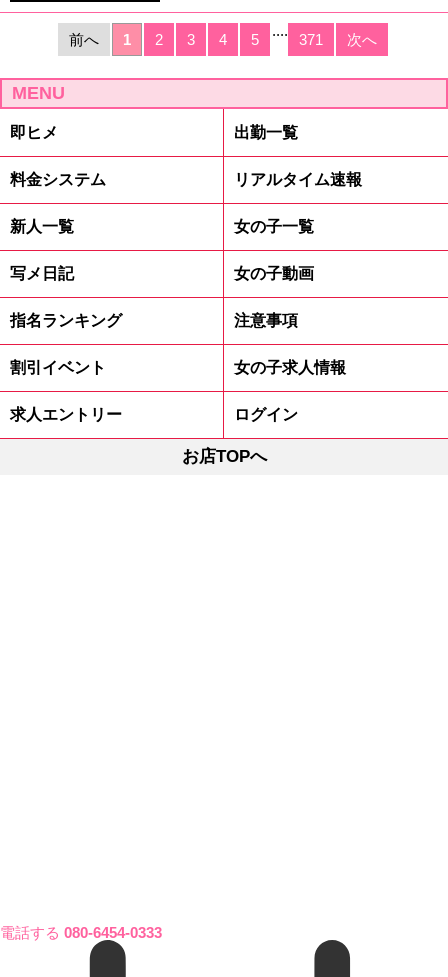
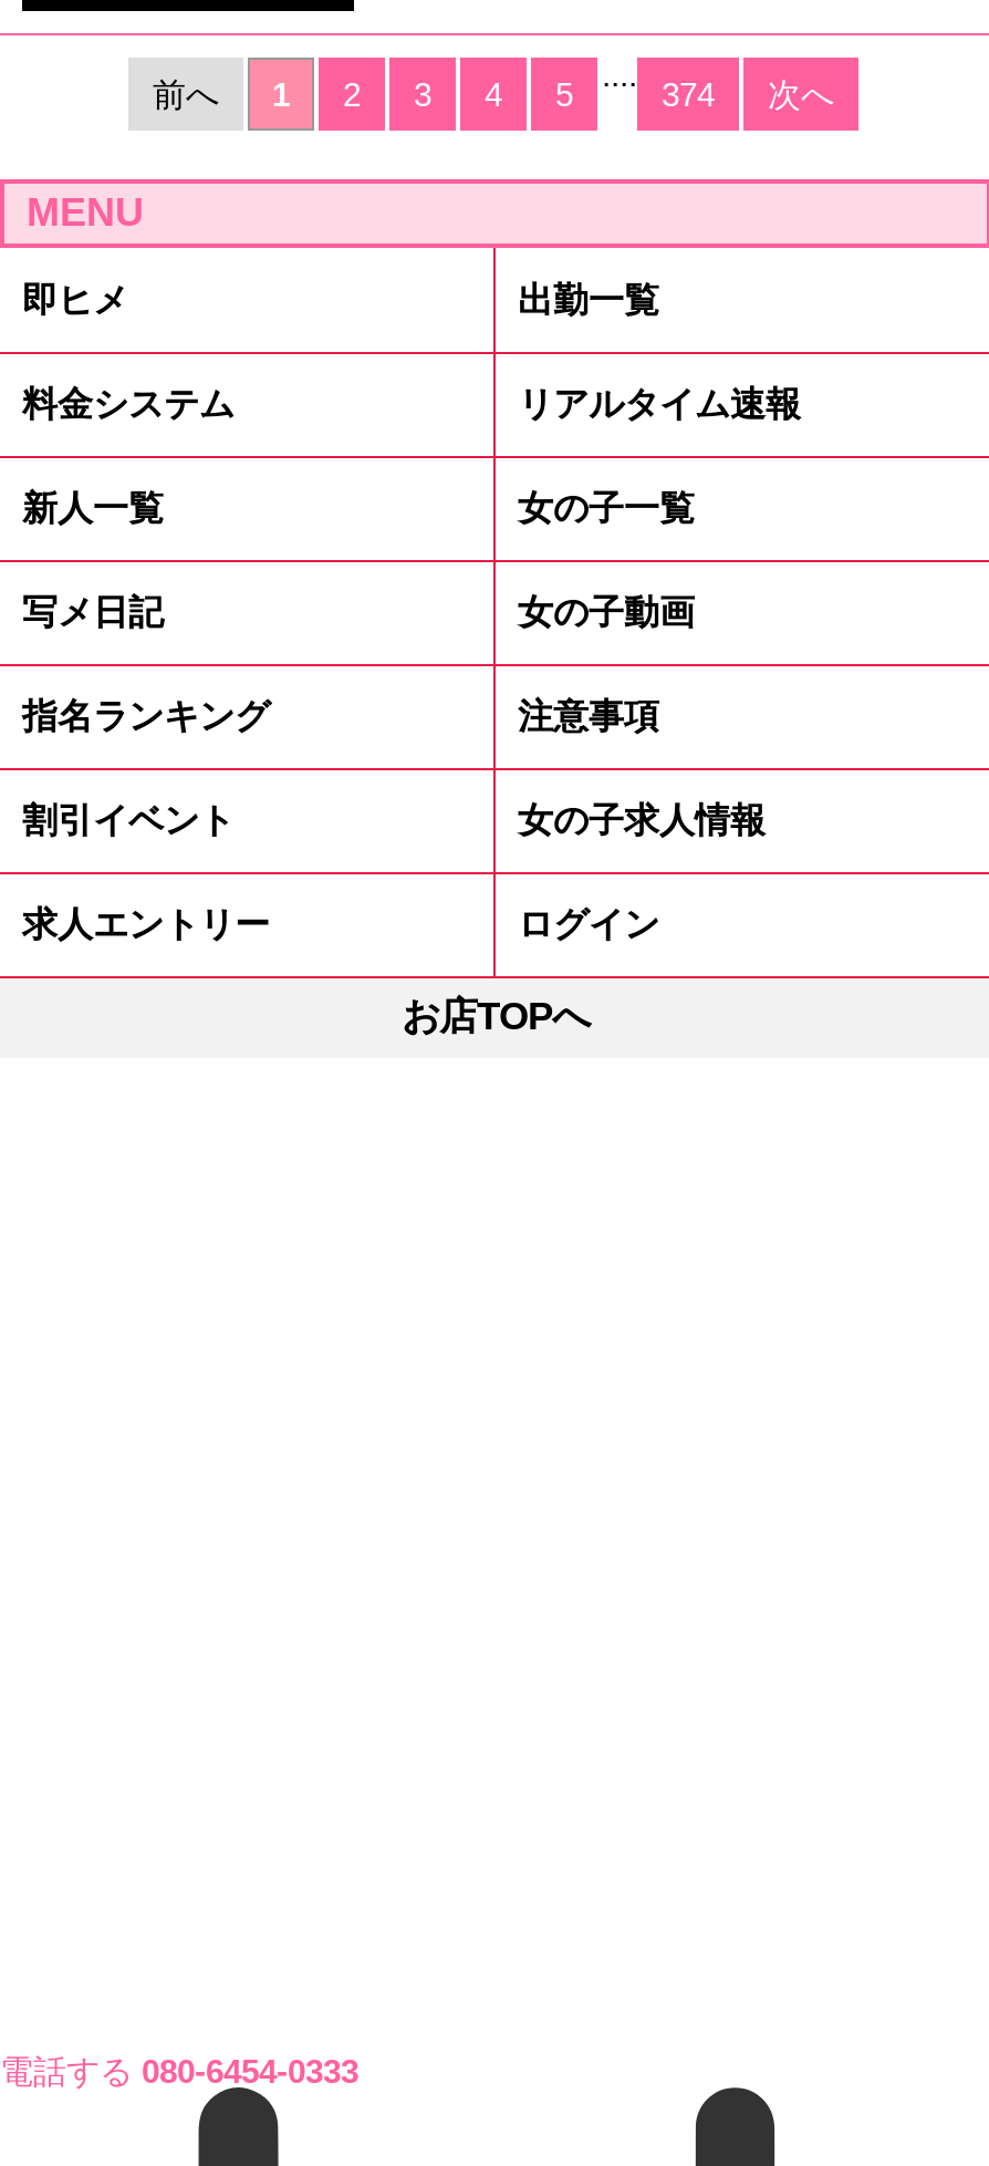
[299,31,377,48] 371 次へ -> [662,75,834,113] 374 次へ

